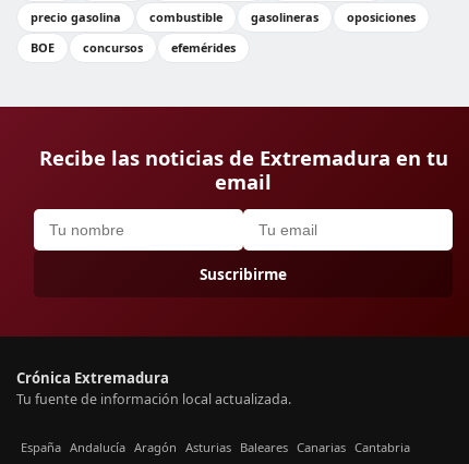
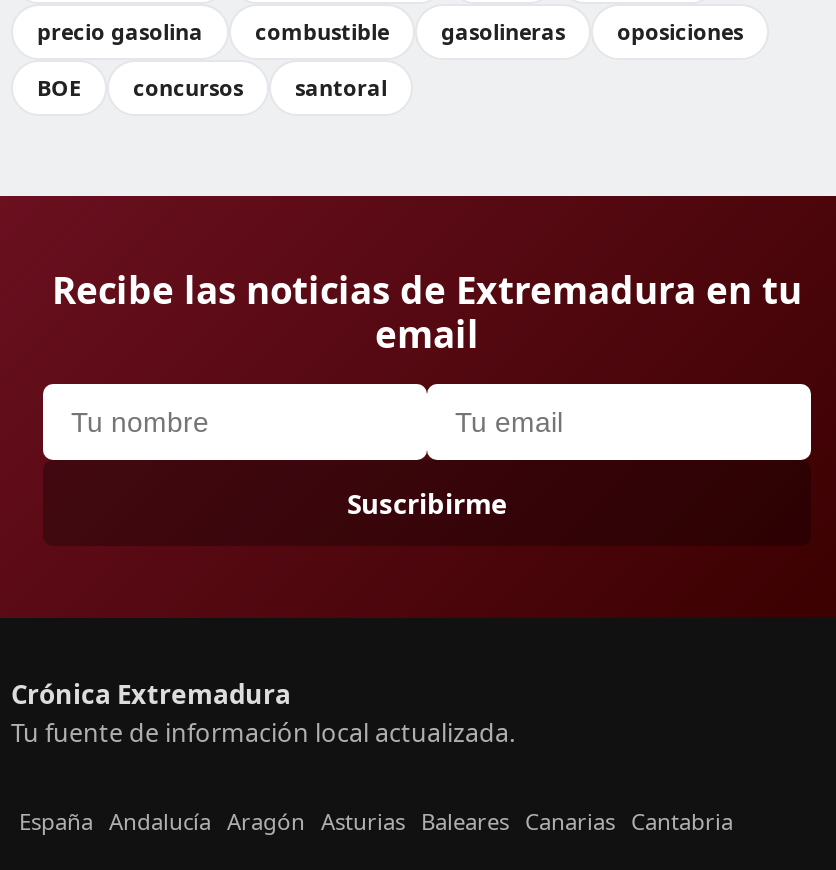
[171,39,236,56] efemérides -> [295,72,387,102] santoral

